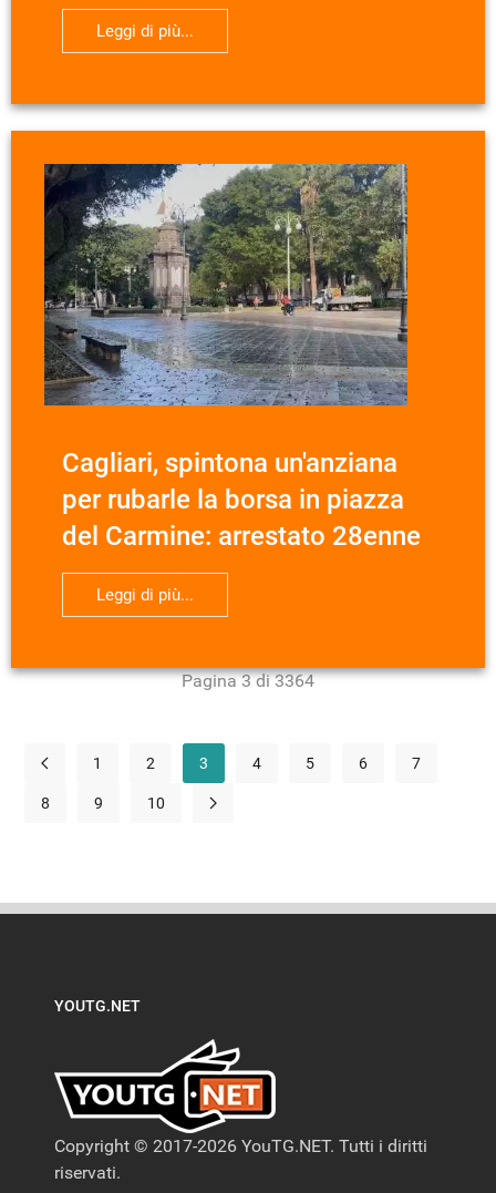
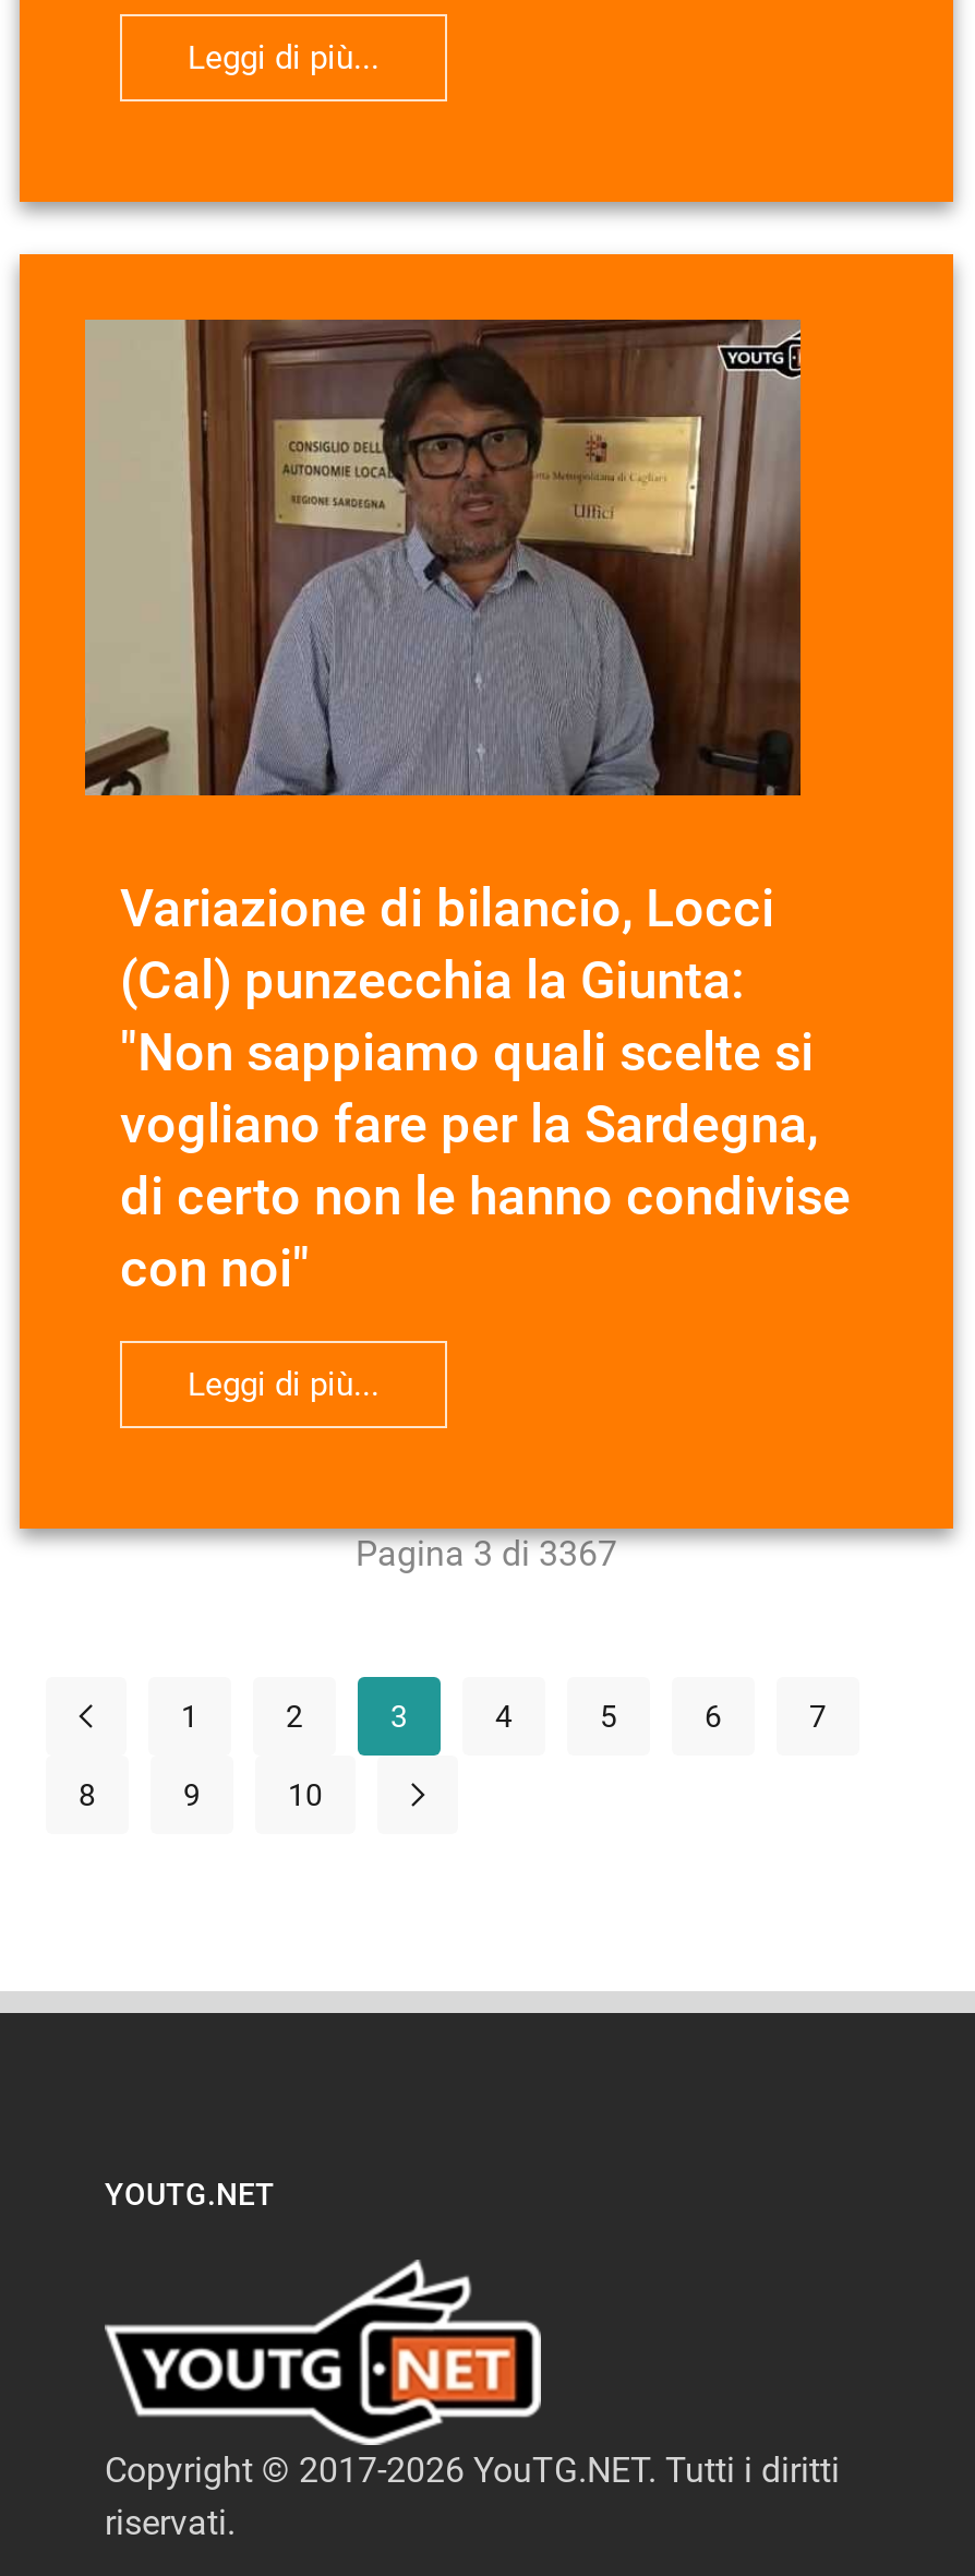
[43,163,421,552] [image] | Cagliari, spintona un'anziana | per rubarle la borsa in piazza | del Carmine: arrestato 28enne -> [83,317,851,1299] [image] | Variazione di bilancio, Locci | (Cal) punzecchia la Giunta: | "Non sappiamo quali scelte si | vogliano fare per la Sardegna, | di certo non le hanno condivise | con noi"
[182,670,314,691] Pagina 3 di 3364 -> [356,1533,617,1574] Pagina 3 di 3367

